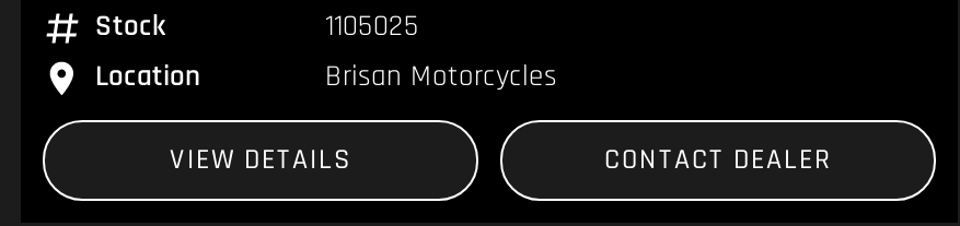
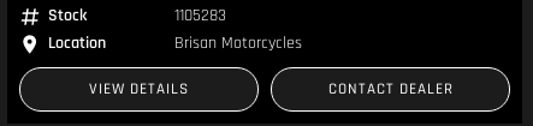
[325,8,419,47] 1105025 -> [174,4,226,26] 1105283

